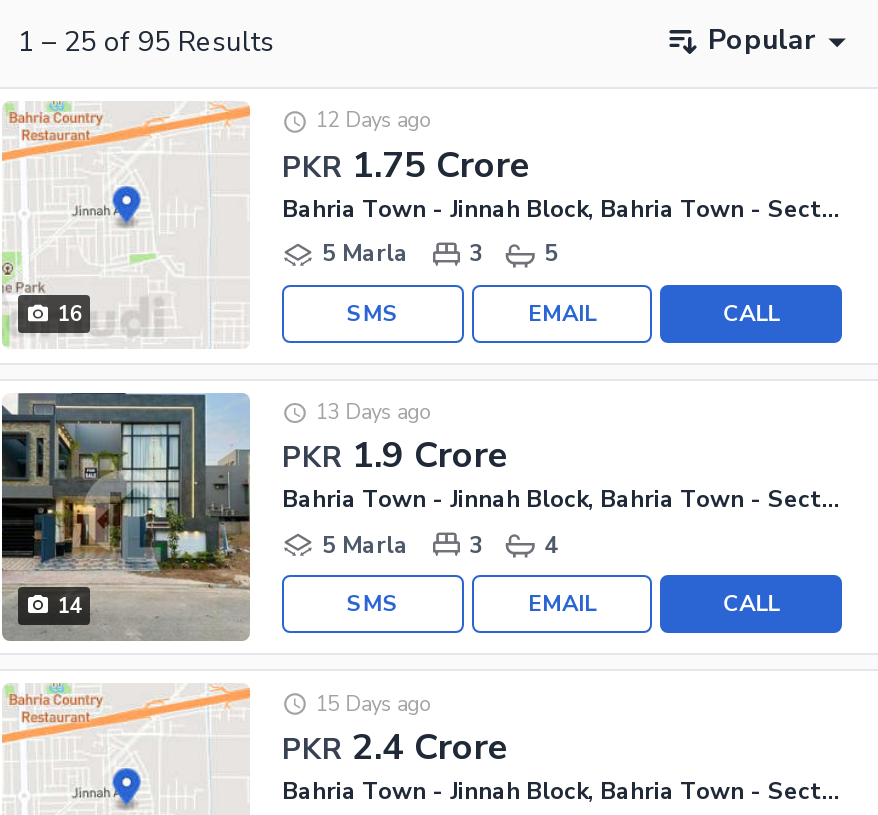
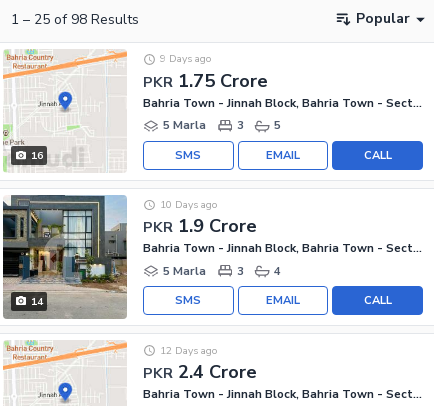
[18,22,274,60] 1 – 25 of 95 Results -> [11,9,139,28] 1 – 25 of 98 Results
[315,106,429,136] 12 Days ago -> [160,51,211,66] 9 Days ago
[315,397,429,427] 13 Days ago -> [160,197,217,212] 10 Days ago
[315,688,429,718] 15 Days ago -> [160,343,217,358] 12 Days ago

